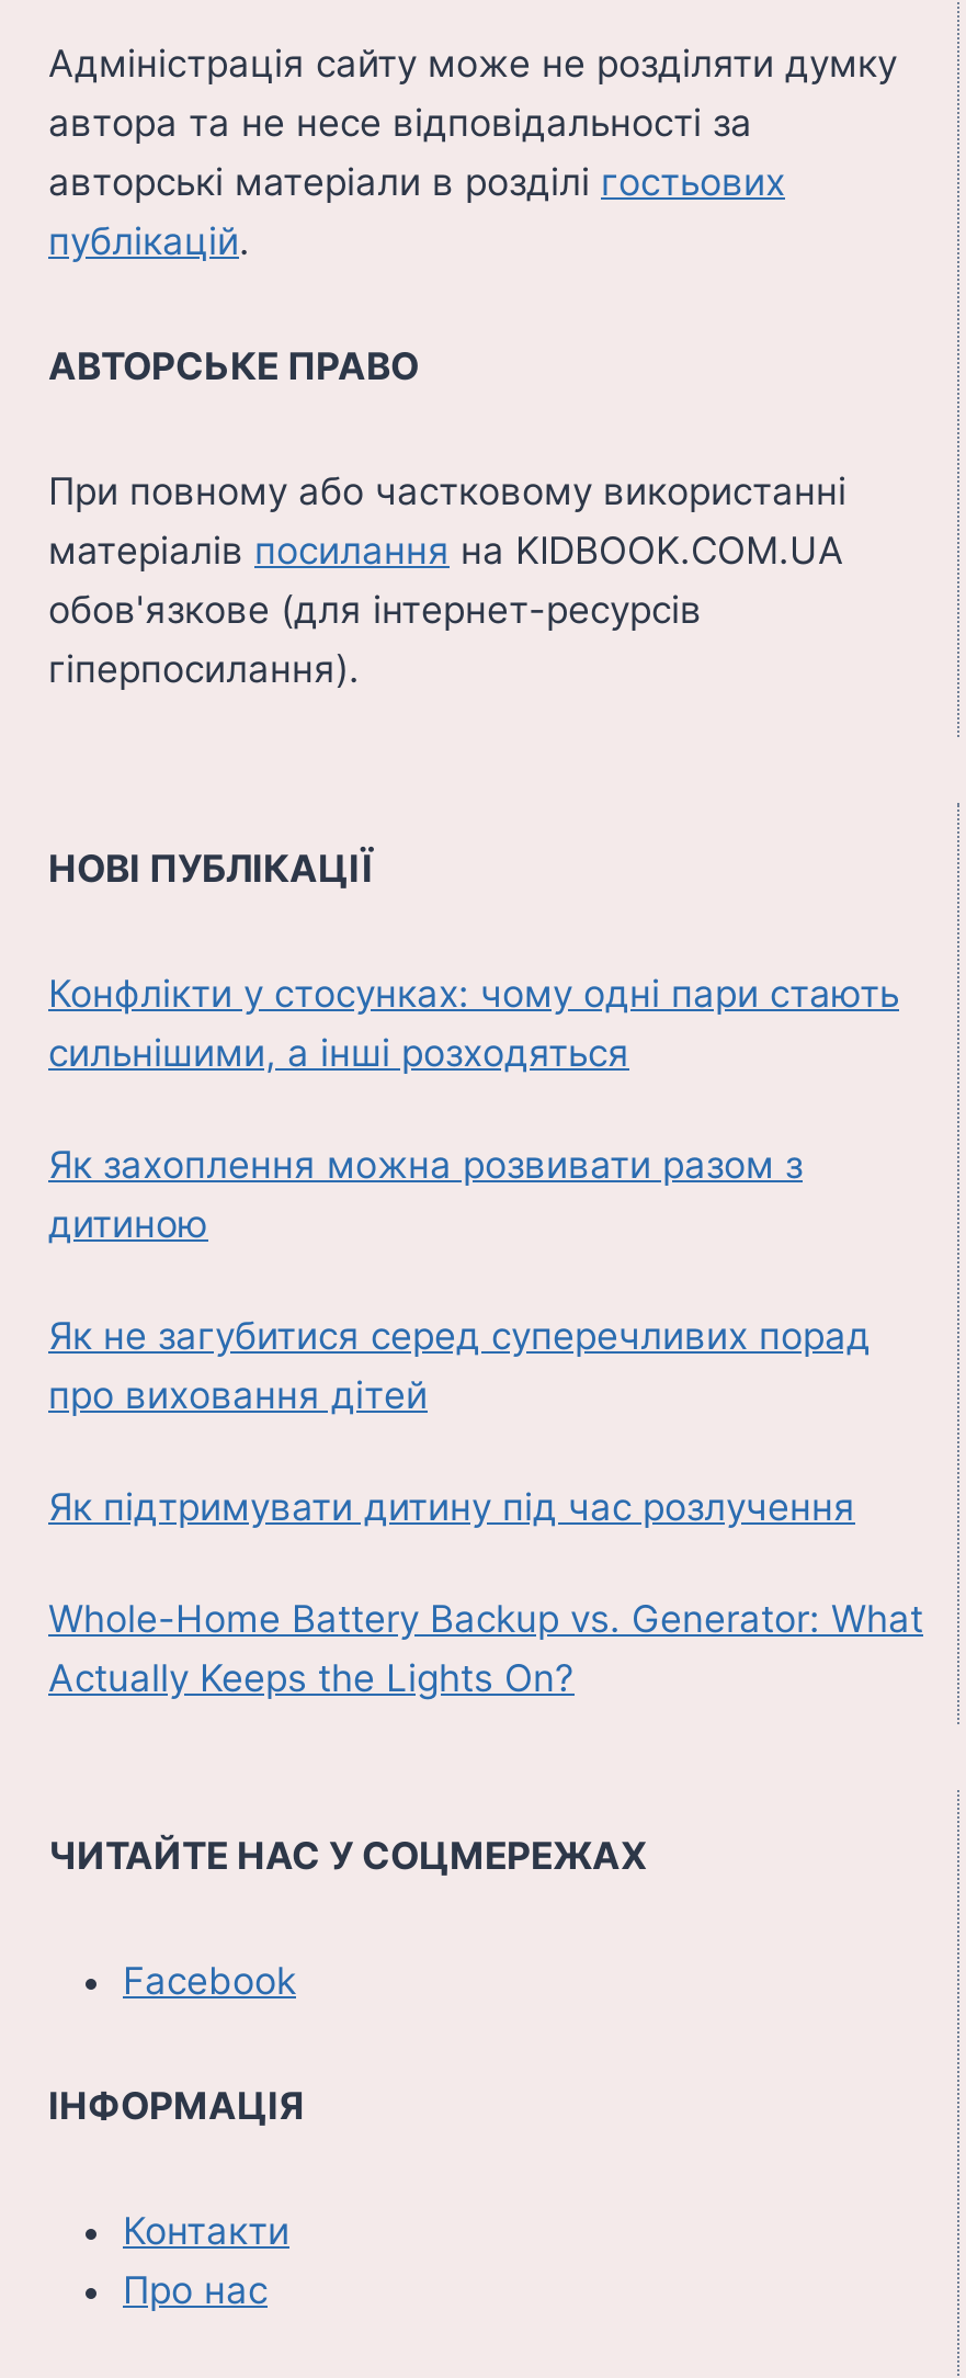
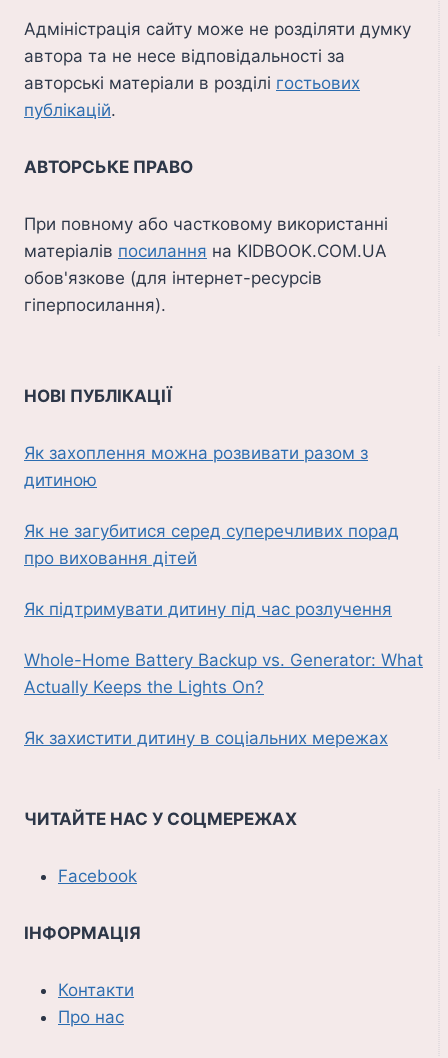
[48,971,899,1074] Конфлікти у стосунках: чому одні пари стають | сильнішими, а інші розходяться -> none
moved [48,1142,923,1699] -> [24,443,423,697]: Як захоплення можна розвивати разом з | дитиною | Як не загубитися серед суперечливих порад | про виховання дітей | Як підтримувати дитину під час розлучення | Whole-Home Battery Backup vs. Generator: What | Actually Keeps the Lights On?
none -> [24,728,388,748] Як захистити дитину в соціальних мережах

